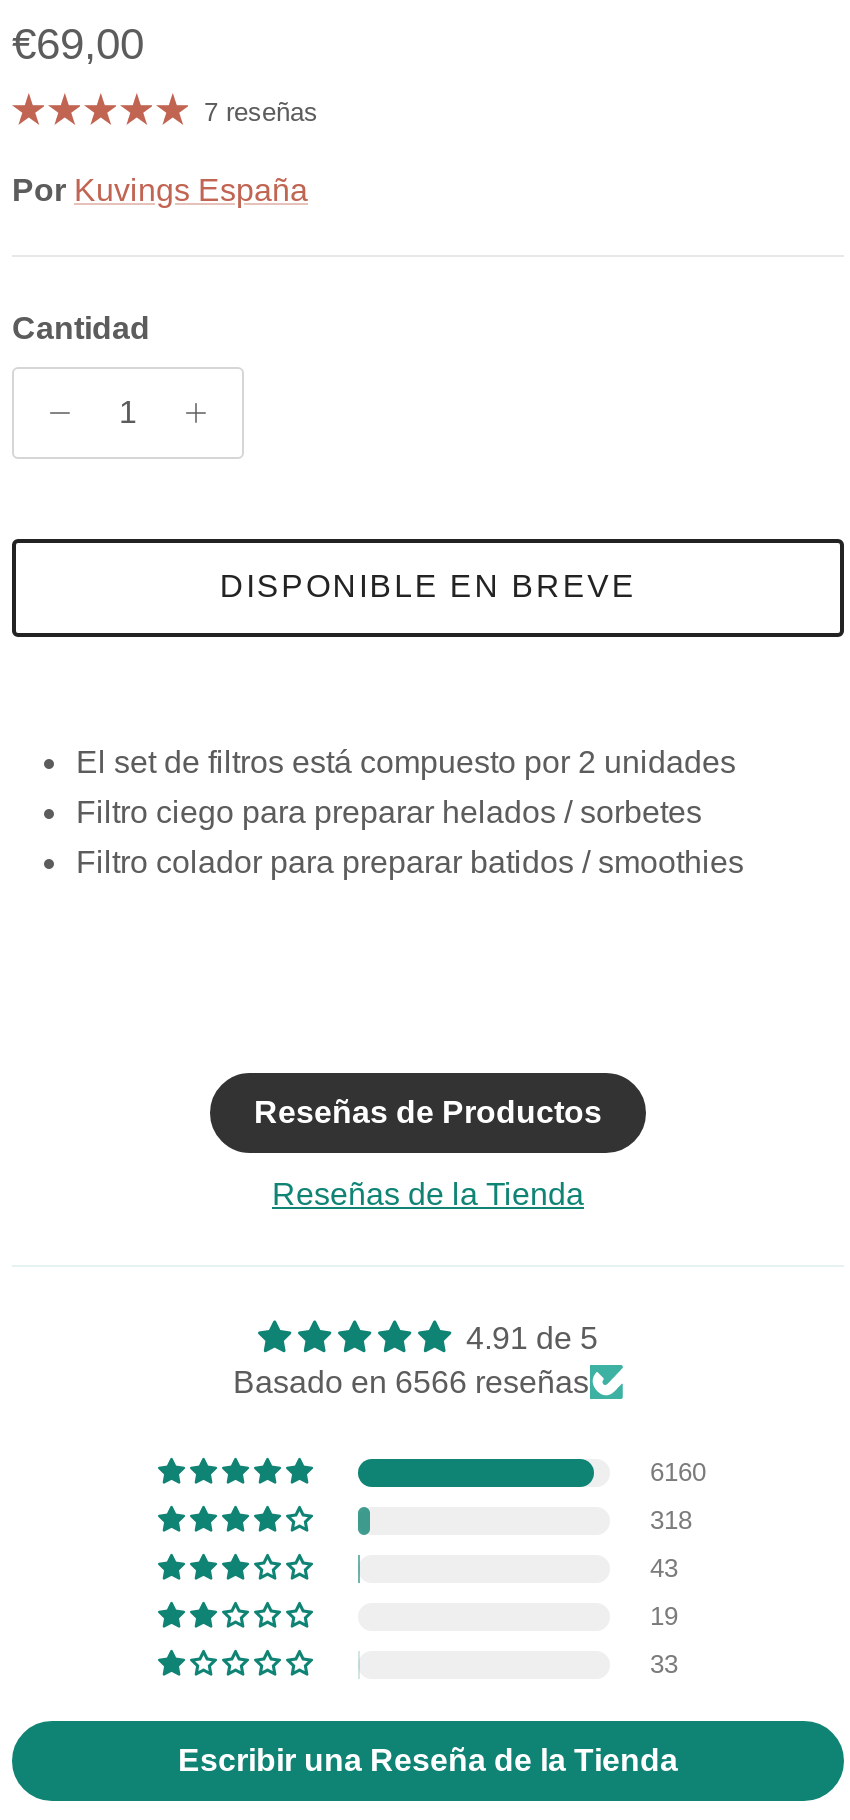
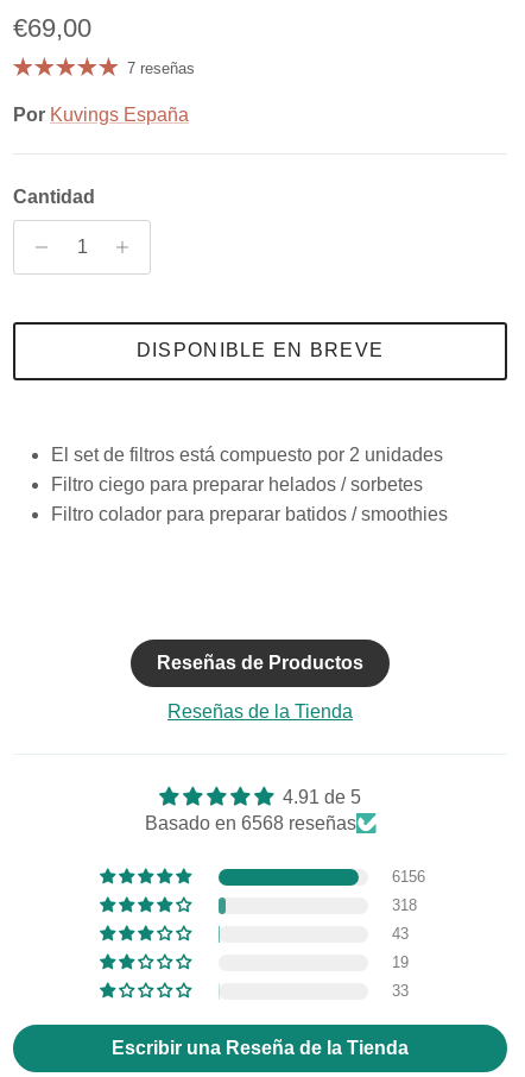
[233,1365,589,1399] Basado en 6566 reseñas -> [144,813,356,833] Basado en 6568 reseñas
[650,1456,706,1486] 6160 -> [392,867,425,885] 6156

